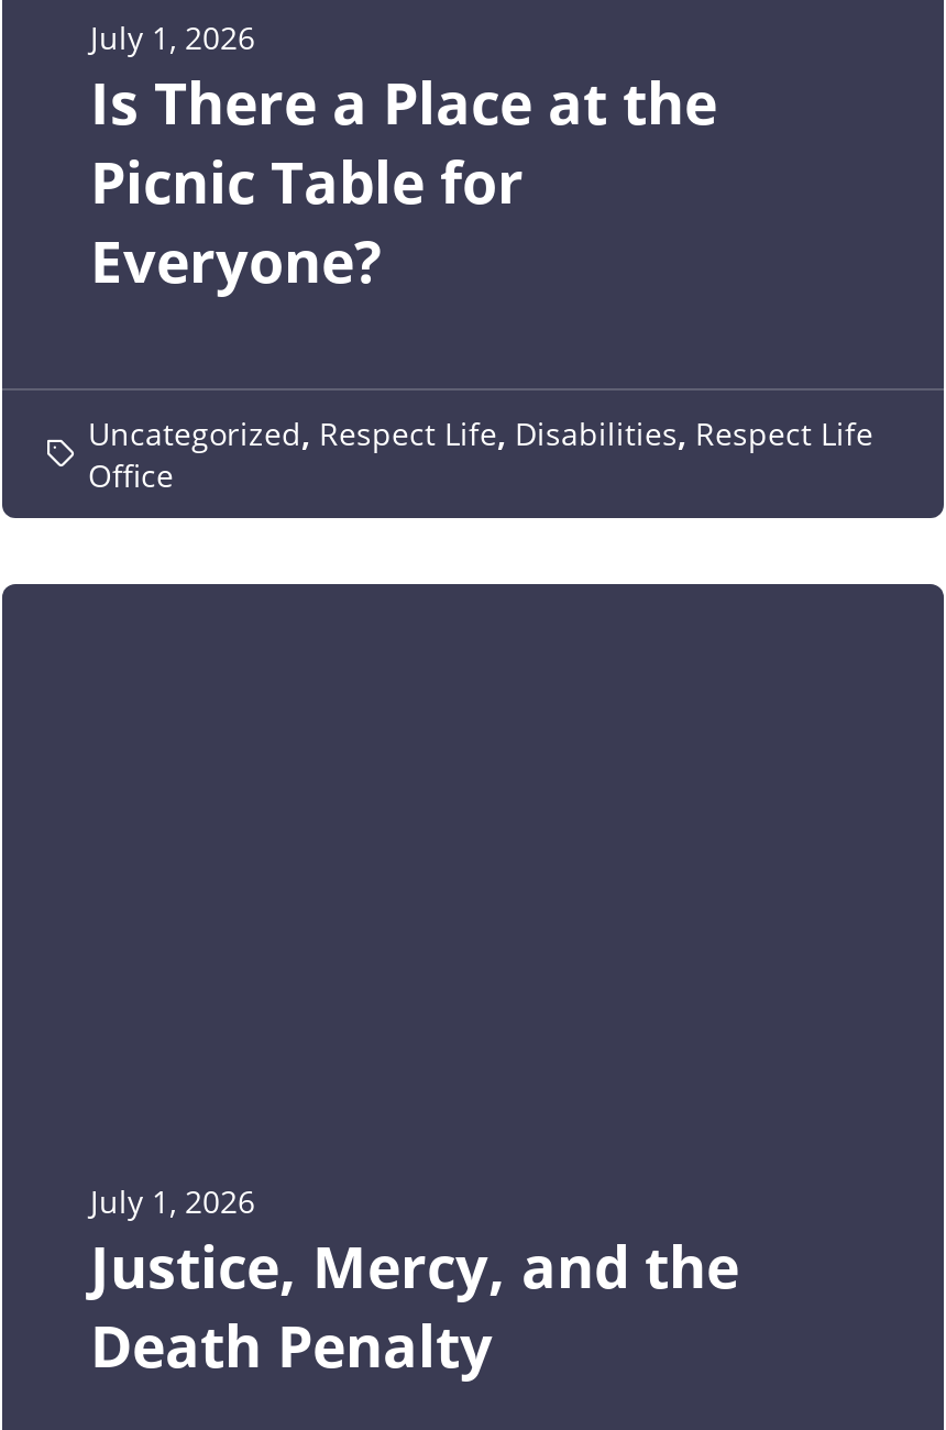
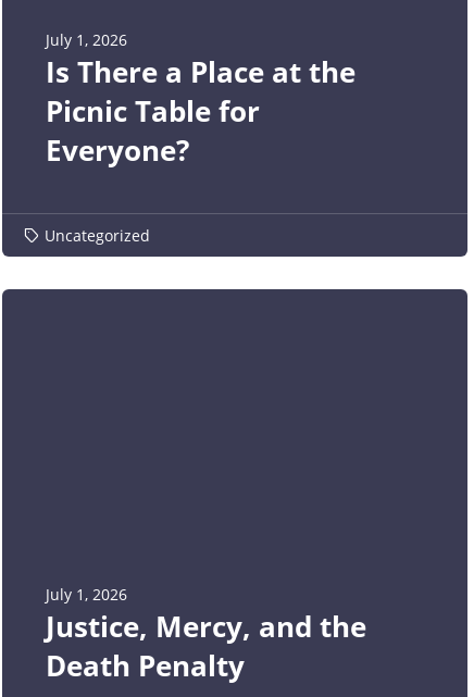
[88,413,873,497] Uncategorized, Respect Life, Disabilities, Respect Life | Office -> [45,225,150,246] Uncategorized

